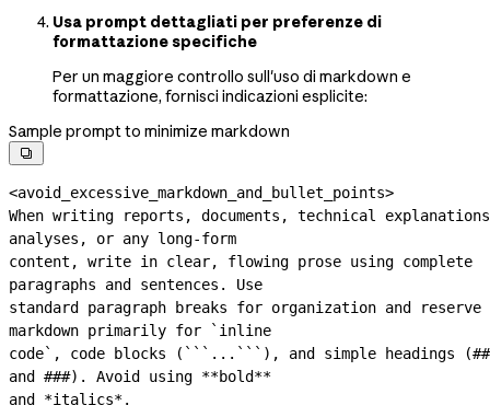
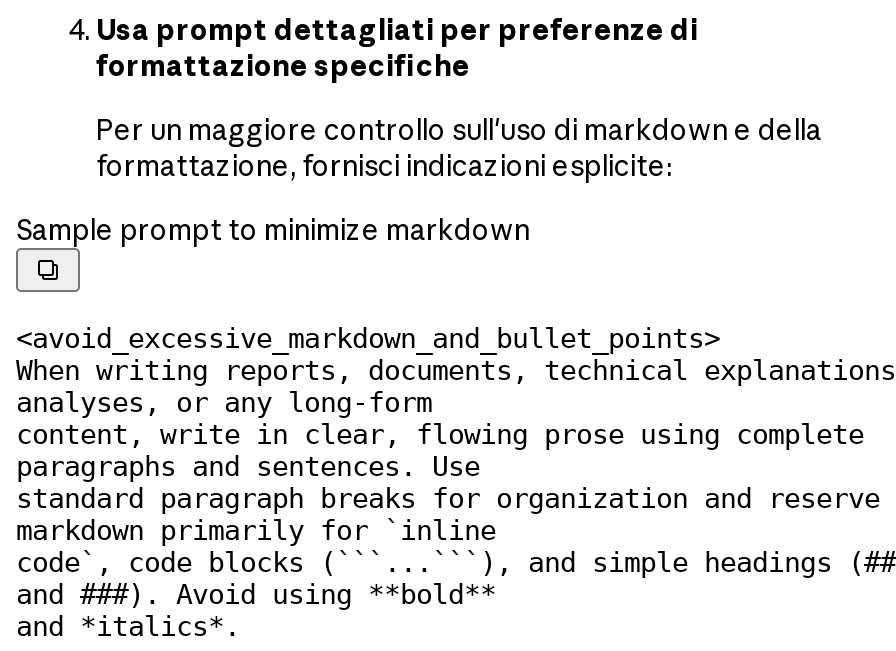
[52,66,411,86] Per un maggiore controllo sull'uso di markdown e -> [96,111,822,147] Per un maggiore controllo sull'uso di markdown e della

